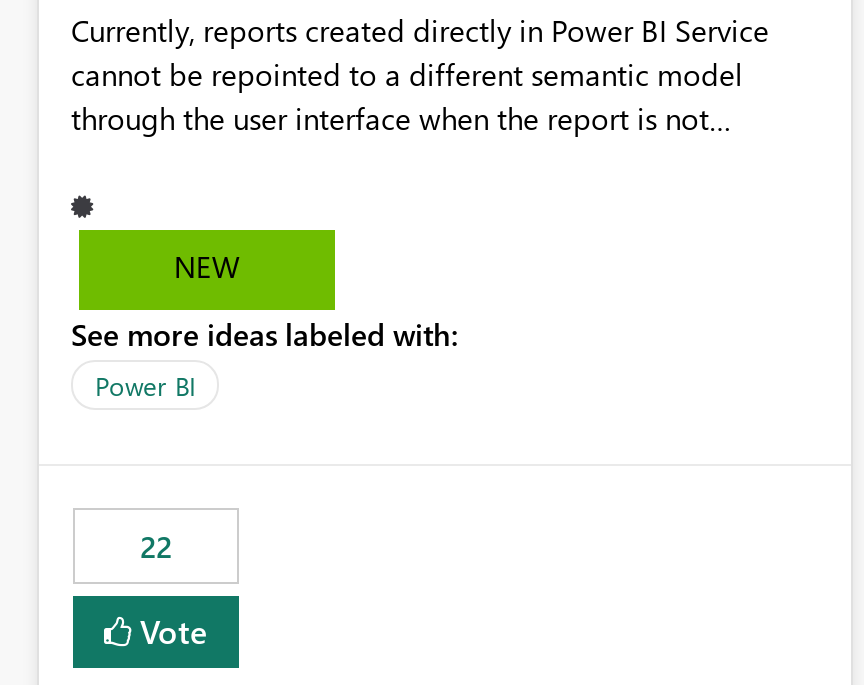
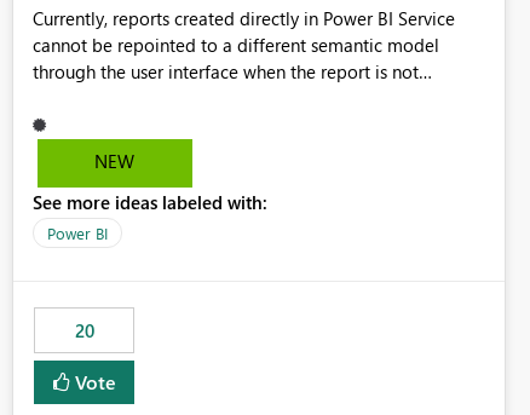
[140,527,172,567] 22 -> [74,319,94,343] 20

